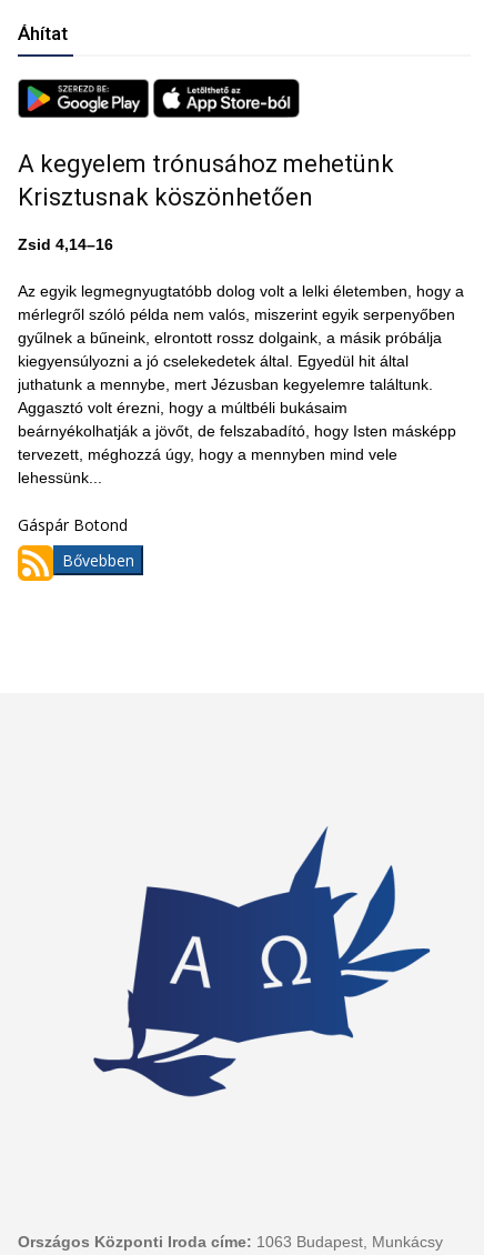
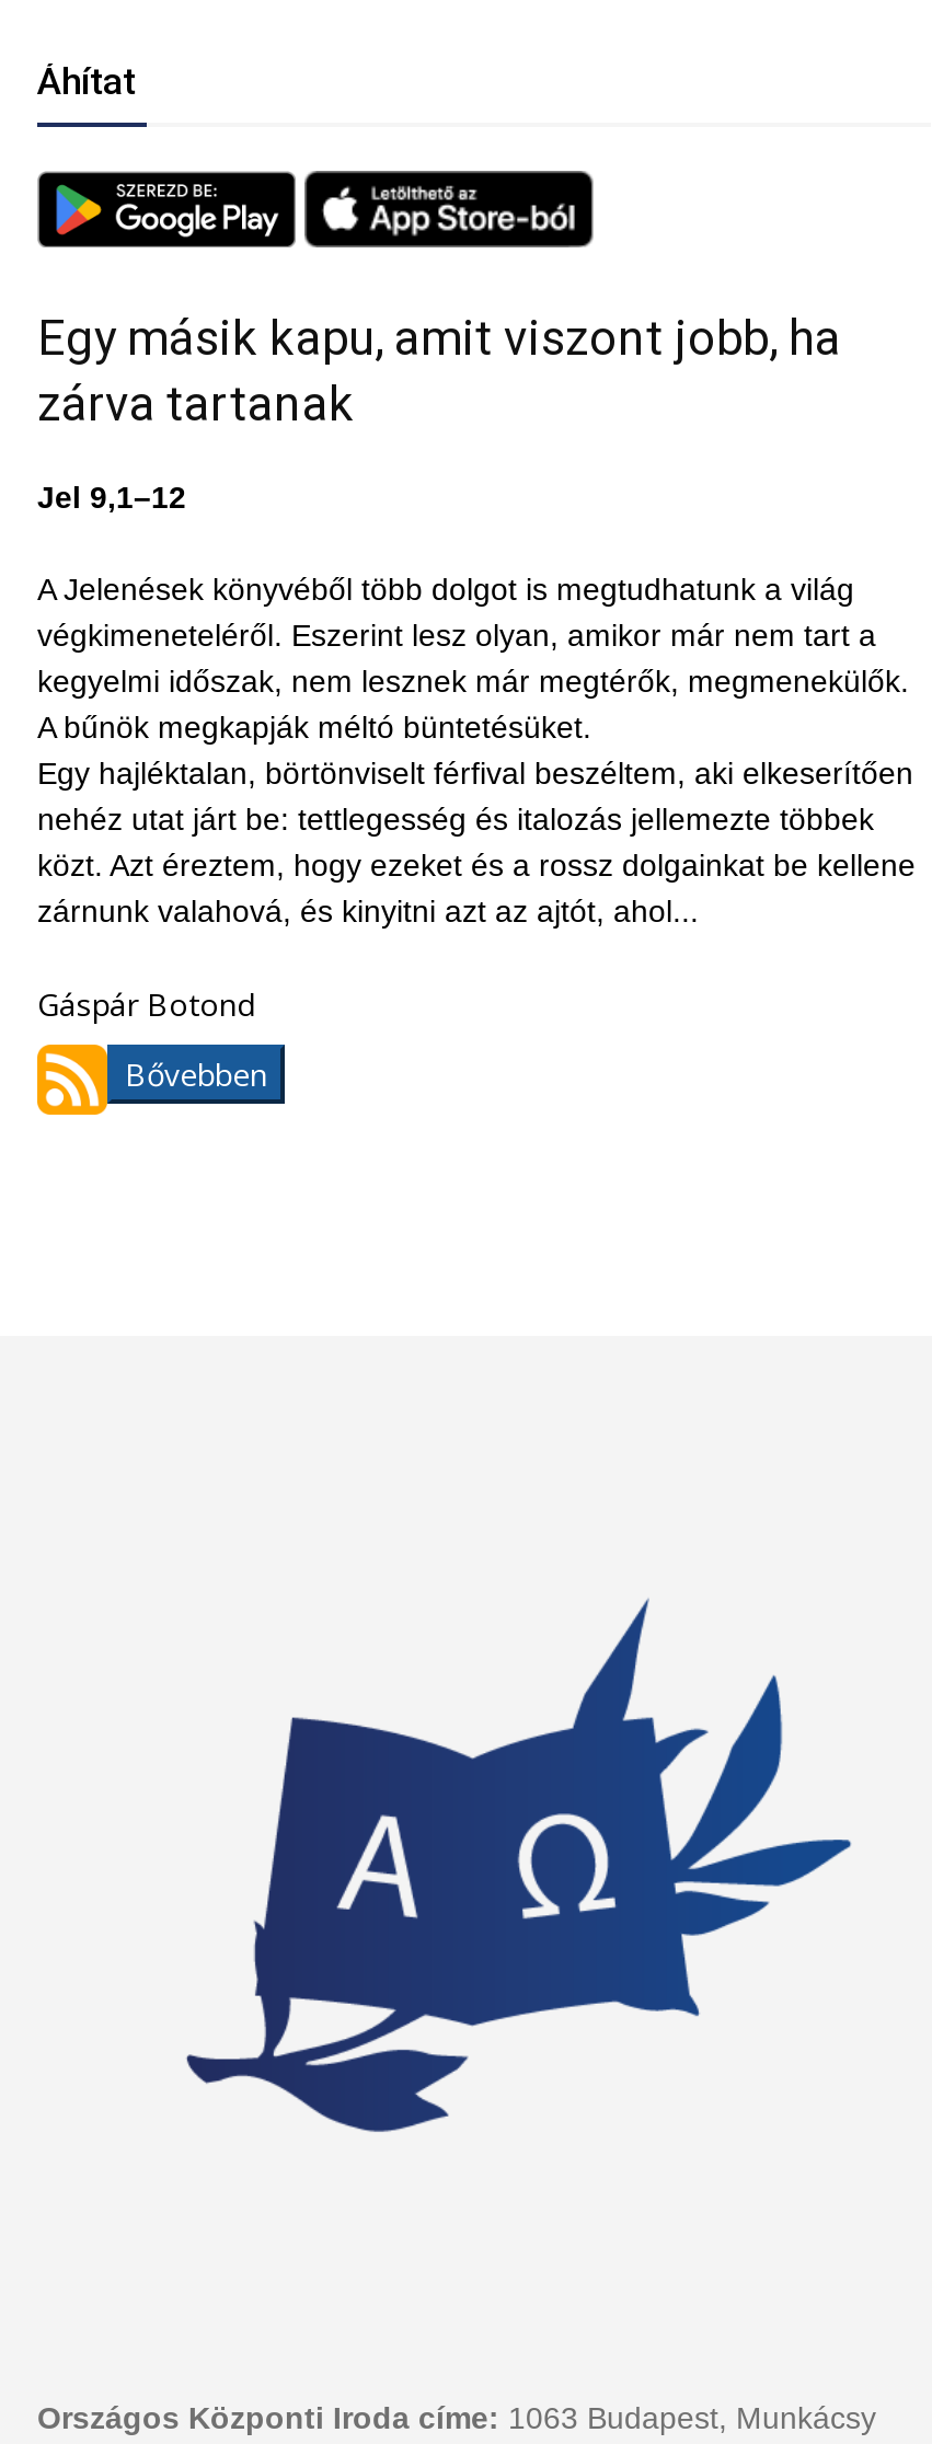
[18,150,394,211] A kegyelem trónusához mehetünk | Krisztusnak köszönhetően -> [37,311,841,432] Egy másik kapu, amit viszont jobb, ha | zárva tartanak
[18,236,113,253] Zsid 4,14–16 -> [37,480,186,515] Jel 9,1–12
[18,282,464,487] Az egyik legmegnyugtatóbb dolog volt a lelki életemben, hogy a | mérlegről szóló példa nem valós, miszerint egyik serpenyőben | gyűlnek a bűneink, elrontott rossz dolgaink, a másik próbálja | kiegyensúlyozni a jó cselekedetek által. Egyedül hit által | juthatunk a mennybe, mert Jézusban kegyelemre találtunk. | Aggasztó volt érezni, hogy a múltbéli bukásaim | beárnyékolhatják a jövőt, de felszabadító, hogy Isten másképp | tervezett, méghozzá úgy, hogy a mennyben mind vele | lehessünk... -> [37,572,916,929] A Jelenések könyvéből több dolgot is megtudhatunk a világ | végkimeneteléről. Eszerint lesz olyan, amikor már nem tart a | kegyelmi időszak, nem lesznek már megtérők, megmenekülők. | A bűnök megkapják méltó büntetésüket. | Egy hajléktalan, börtönviselt férfival beszéltem, aki elkeserítően | nehéz utat járt be: tettlegesség és italozás jellemezte többek | közt. Azt éreztem, hogy ezeket és a rossz dolgainkat be kellene | zárnunk valahová, és kinyitni azt az ajtót, ahol...

